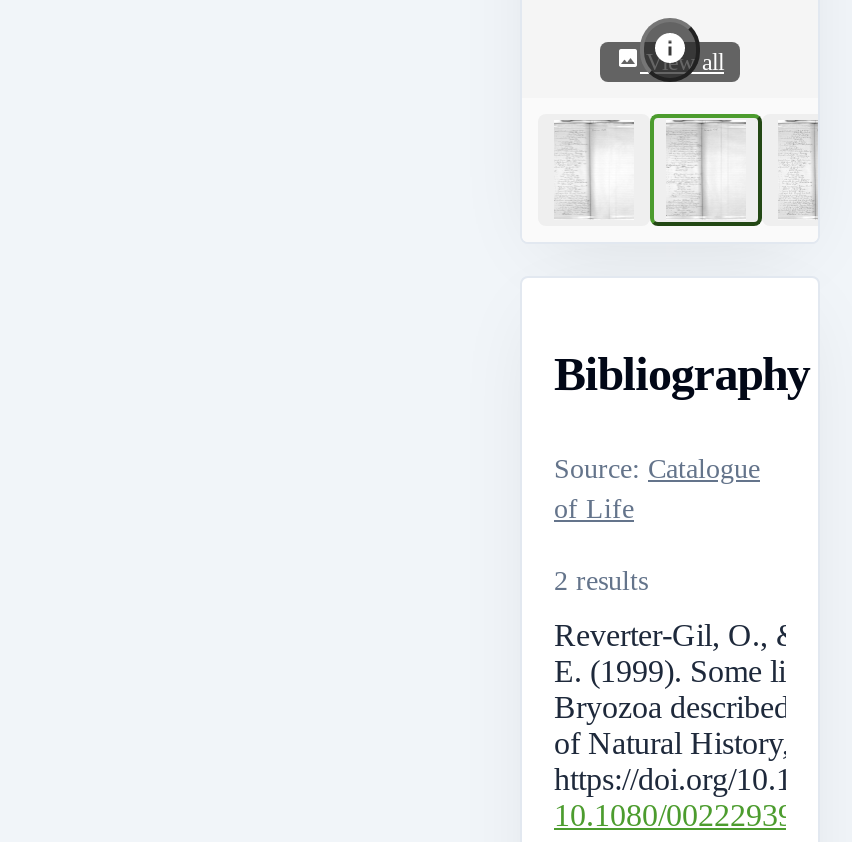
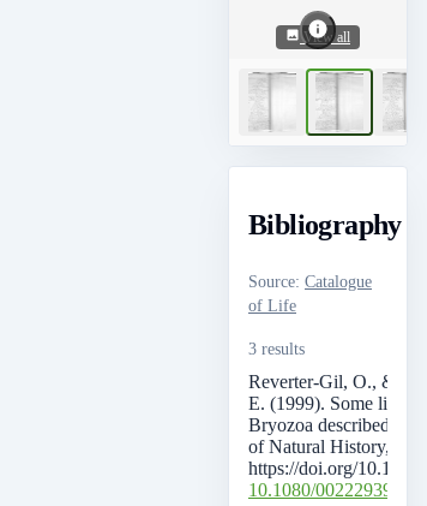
[554,566,648,596] 2 results -> [248,340,305,358] 3 results

